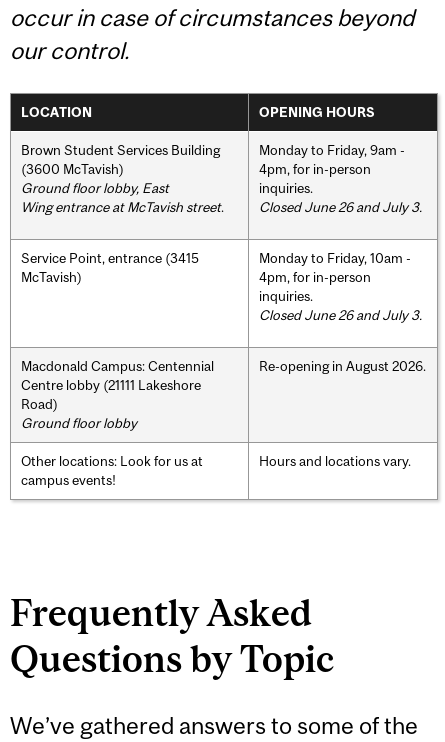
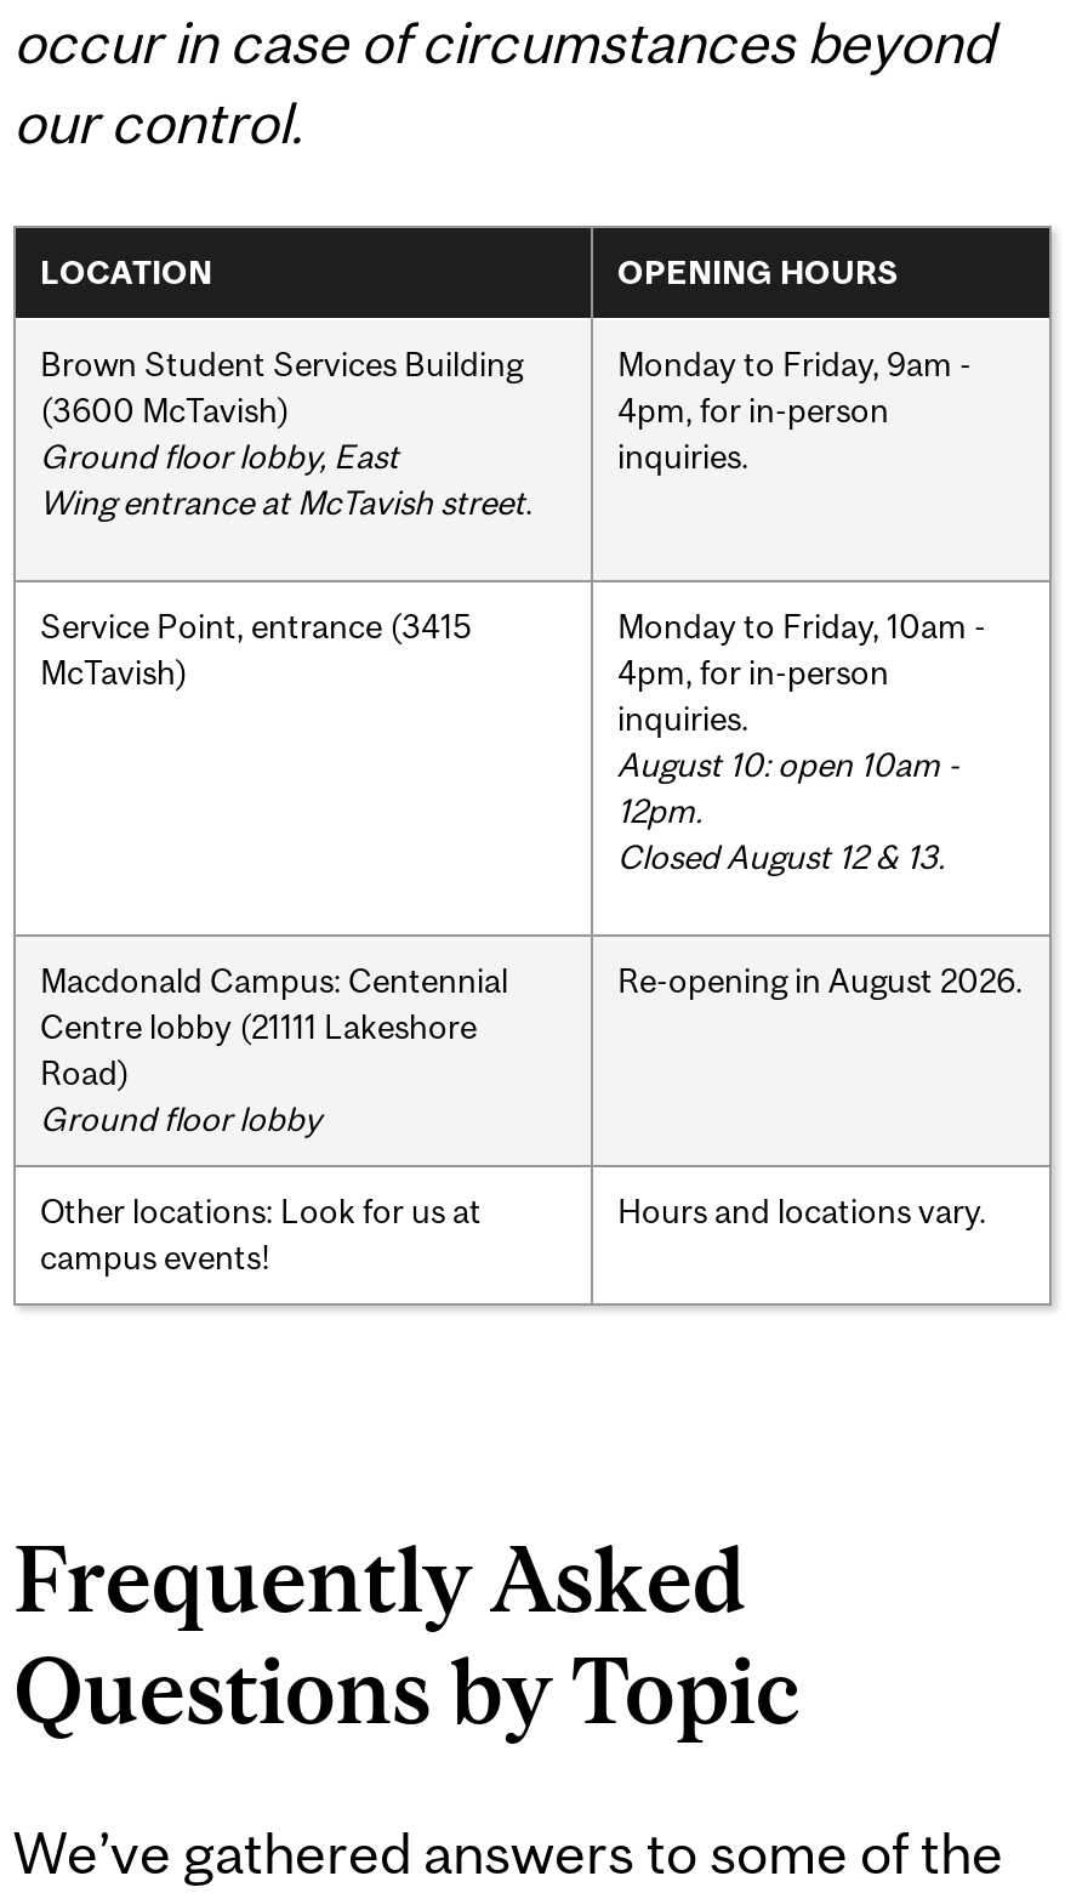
[259,199,422,215] Closed June 26 and July 3. -> none
[259,307,422,323] Closed June 26 and July 3. -> [617,744,959,875] August 10: open 10am - | 12pm. | Closed August 12 & 13.

